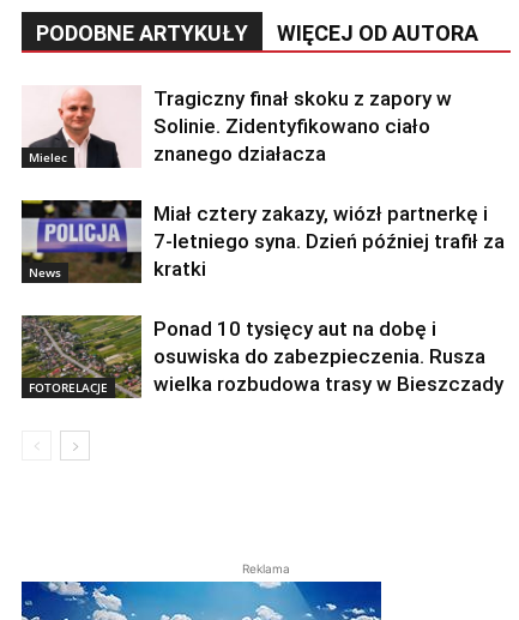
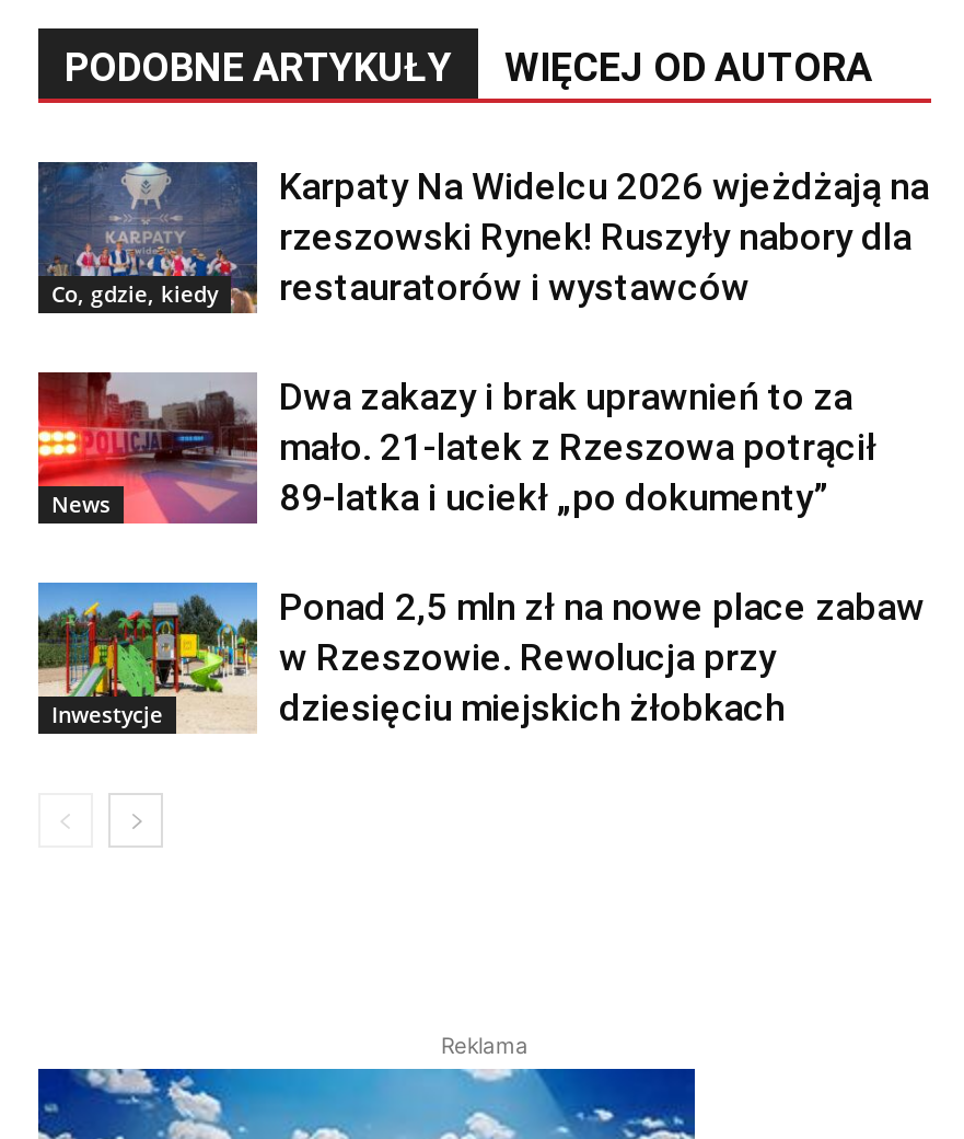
[22,85,137,165] [image] | Mielec -> [36,160,248,308] [image] | Co, gdzie, kiedy
[153,86,452,165] Tragiczny finał skoku z zapory w | Solinie. Zidentyfikowano ciało | znanego działacza -> [279,164,929,308] Karpaty Na Widelcu 2026 wjeżdżają na | rzeszowski Rynek! Ruszyły nabory dla | restauratorów i wystawców
[20,199,505,284] [image] | Miał cztery zakazy, wiózł partnerkę i | 7-letniego syna. Dzień później trafił za | kratki -> [36,370,876,526] [image] | Dwa zakazy i brak uprawnień to za | mało. 21-latek z Rzeszowa potrącił | 89-latka i uciekł „po dokumenty”
[20,314,137,399] [image] | FOTORELACJE -> [36,580,248,734] [image] | Inwestycje
[153,316,503,396] Ponad 10 tysięcy aut na dobę i | osuwiska do zabezpieczenia. Rusza | wielka rozbudowa trasy w Bieszczady -> [279,584,925,729] Ponad 2,5 mln zł na nowe place zabaw | w Rzeszowie. Rewolucja przy | dziesięciu miejskich żłobkach

